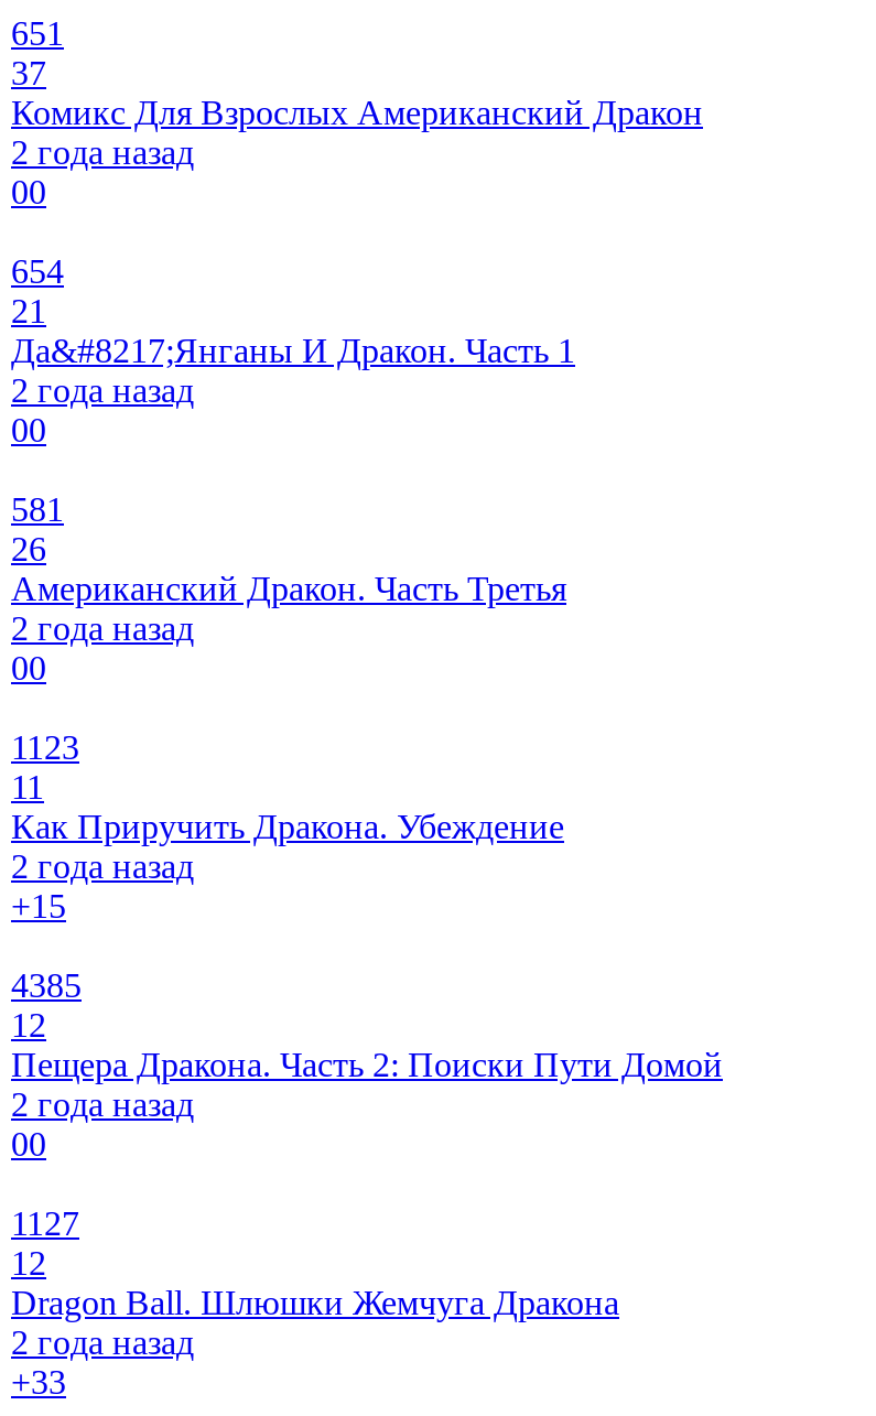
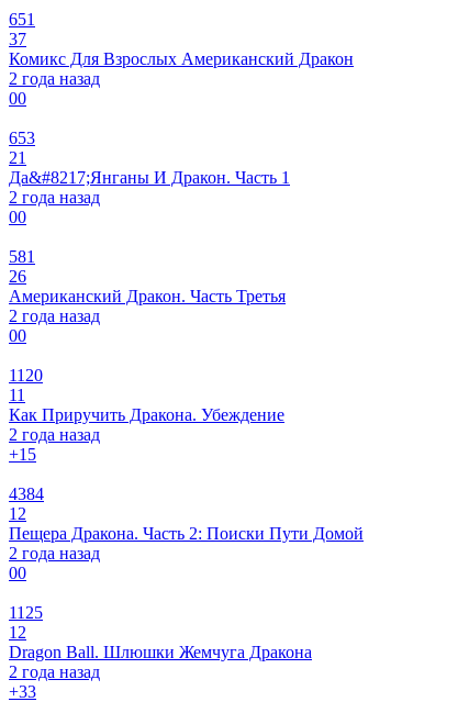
[11,253,64,290] 654 -> [9,129,35,147] 653
[11,729,79,766] 1123 -> [9,366,43,385] 1120
[11,967,82,1004] 4385 -> [9,485,44,503] 4384
[11,1205,79,1242] 1127 -> [9,603,43,622] 1125

